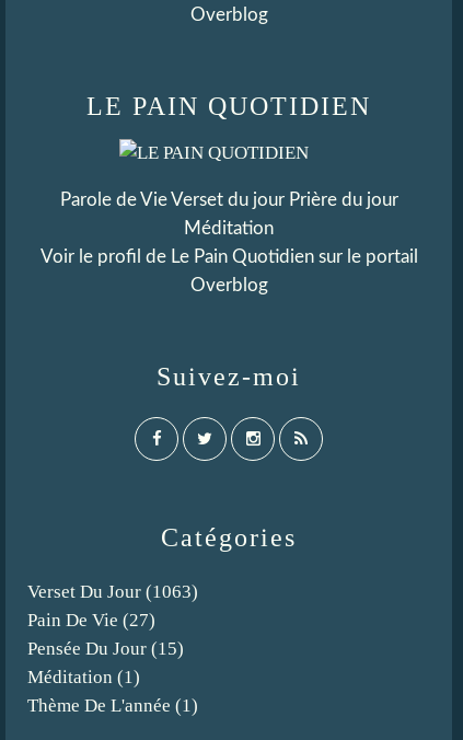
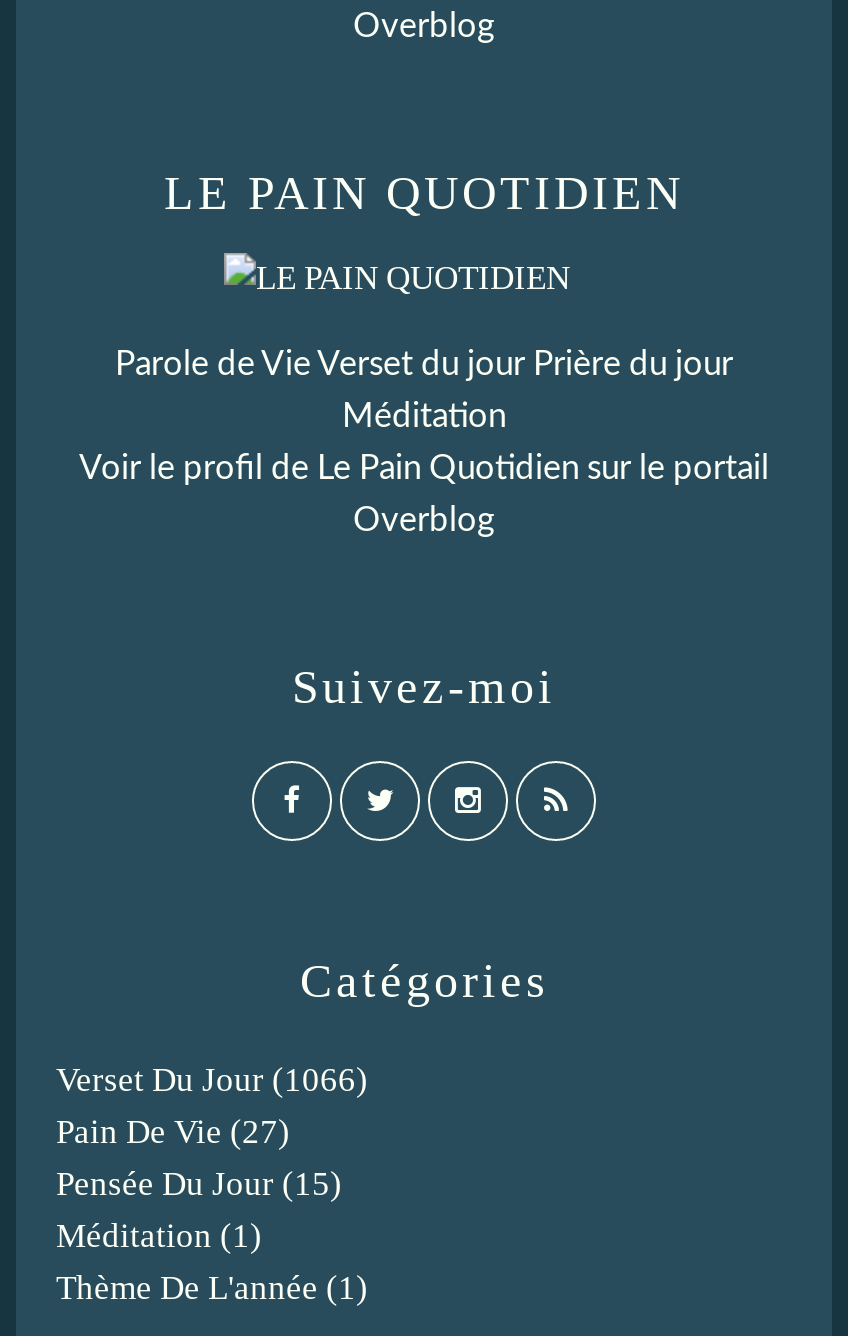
[27,581,198,602] Verset Du Jour (1063) -> [56,1061,368,1099] Verset Du Jour (1066)

